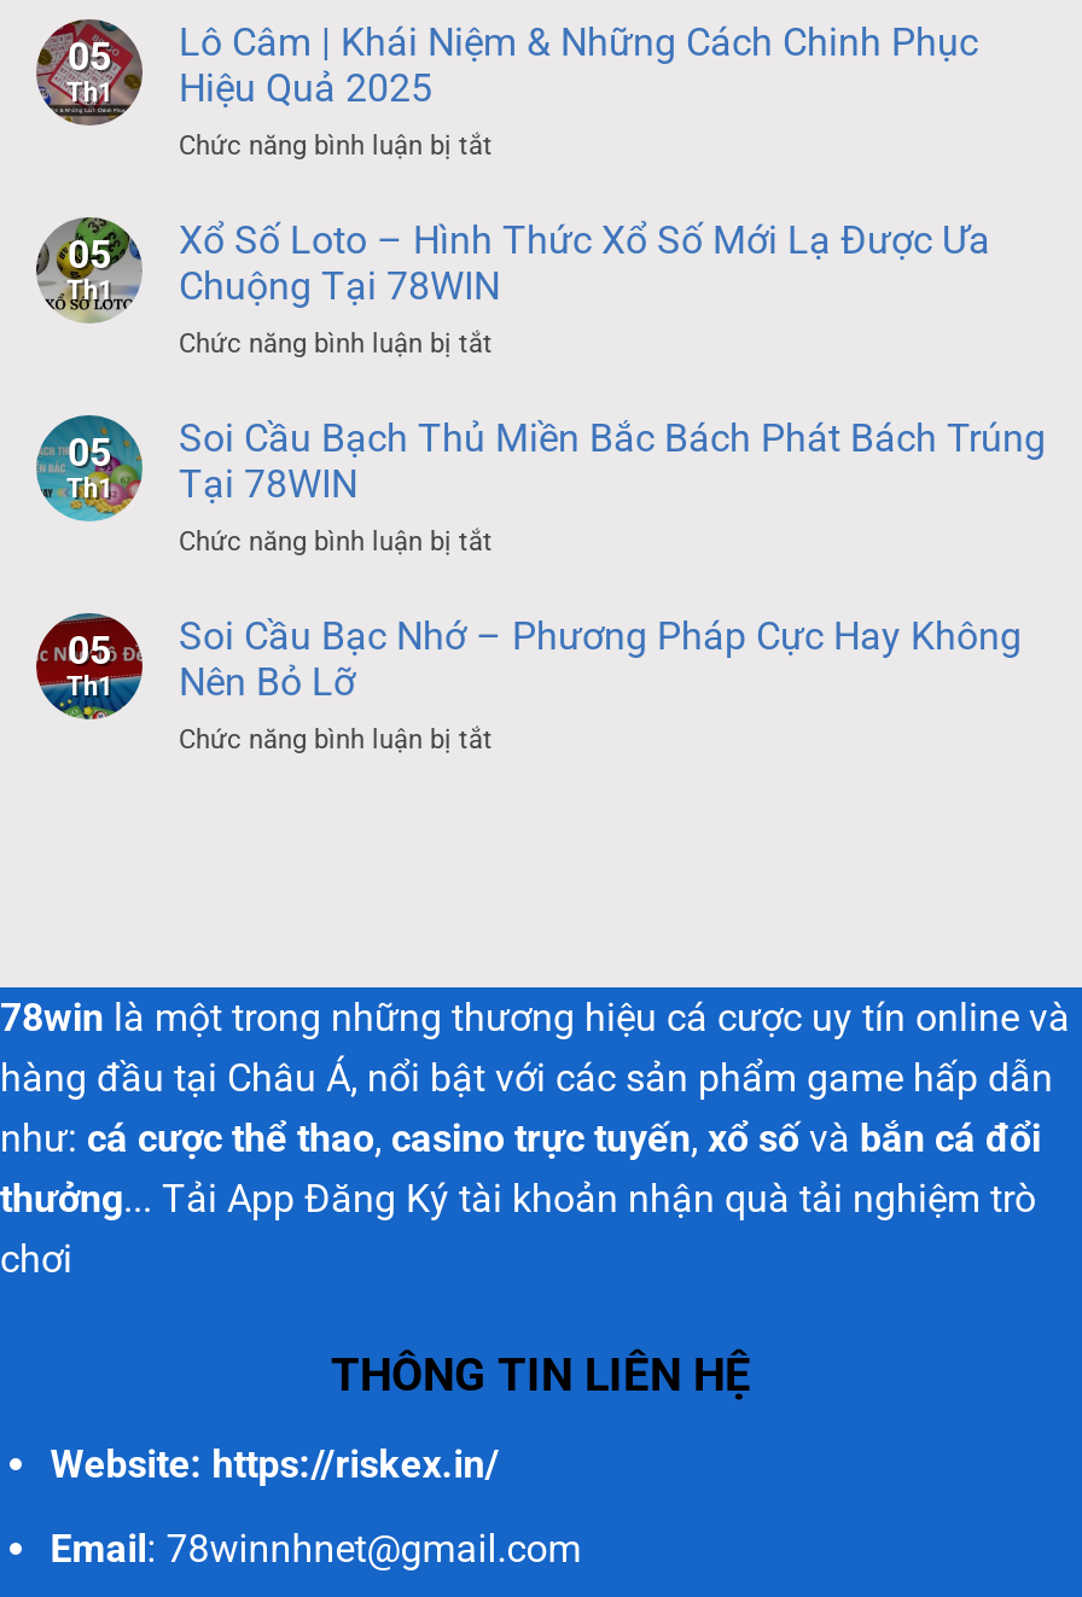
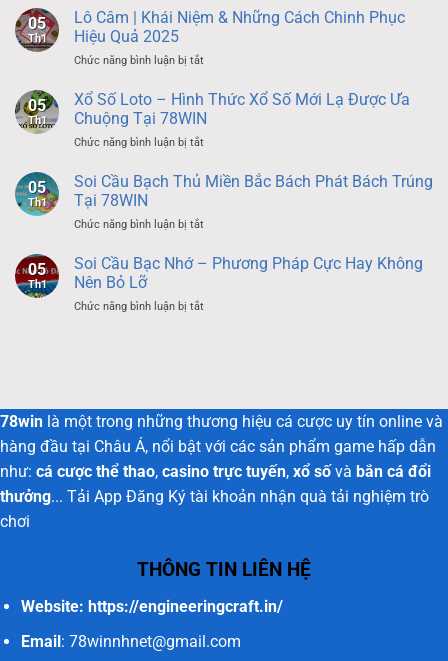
[50,1442,499,1488] Website: https://riskex.in/ -> [21,597,283,616] Website: https://engineeringcraft.in/

